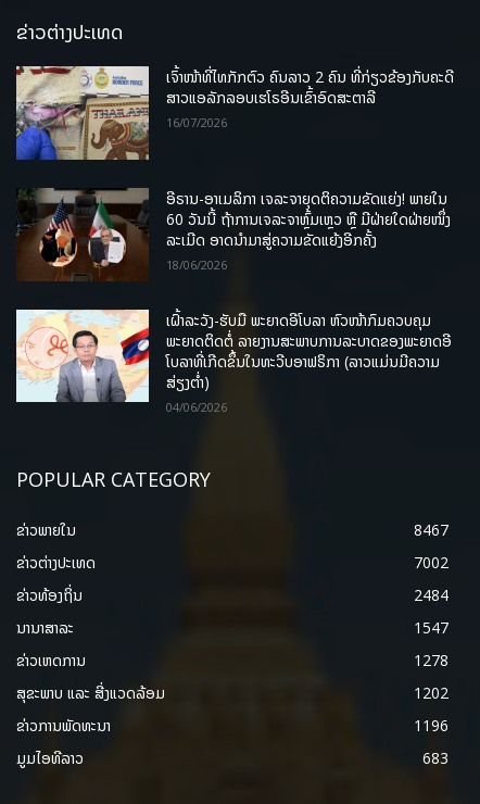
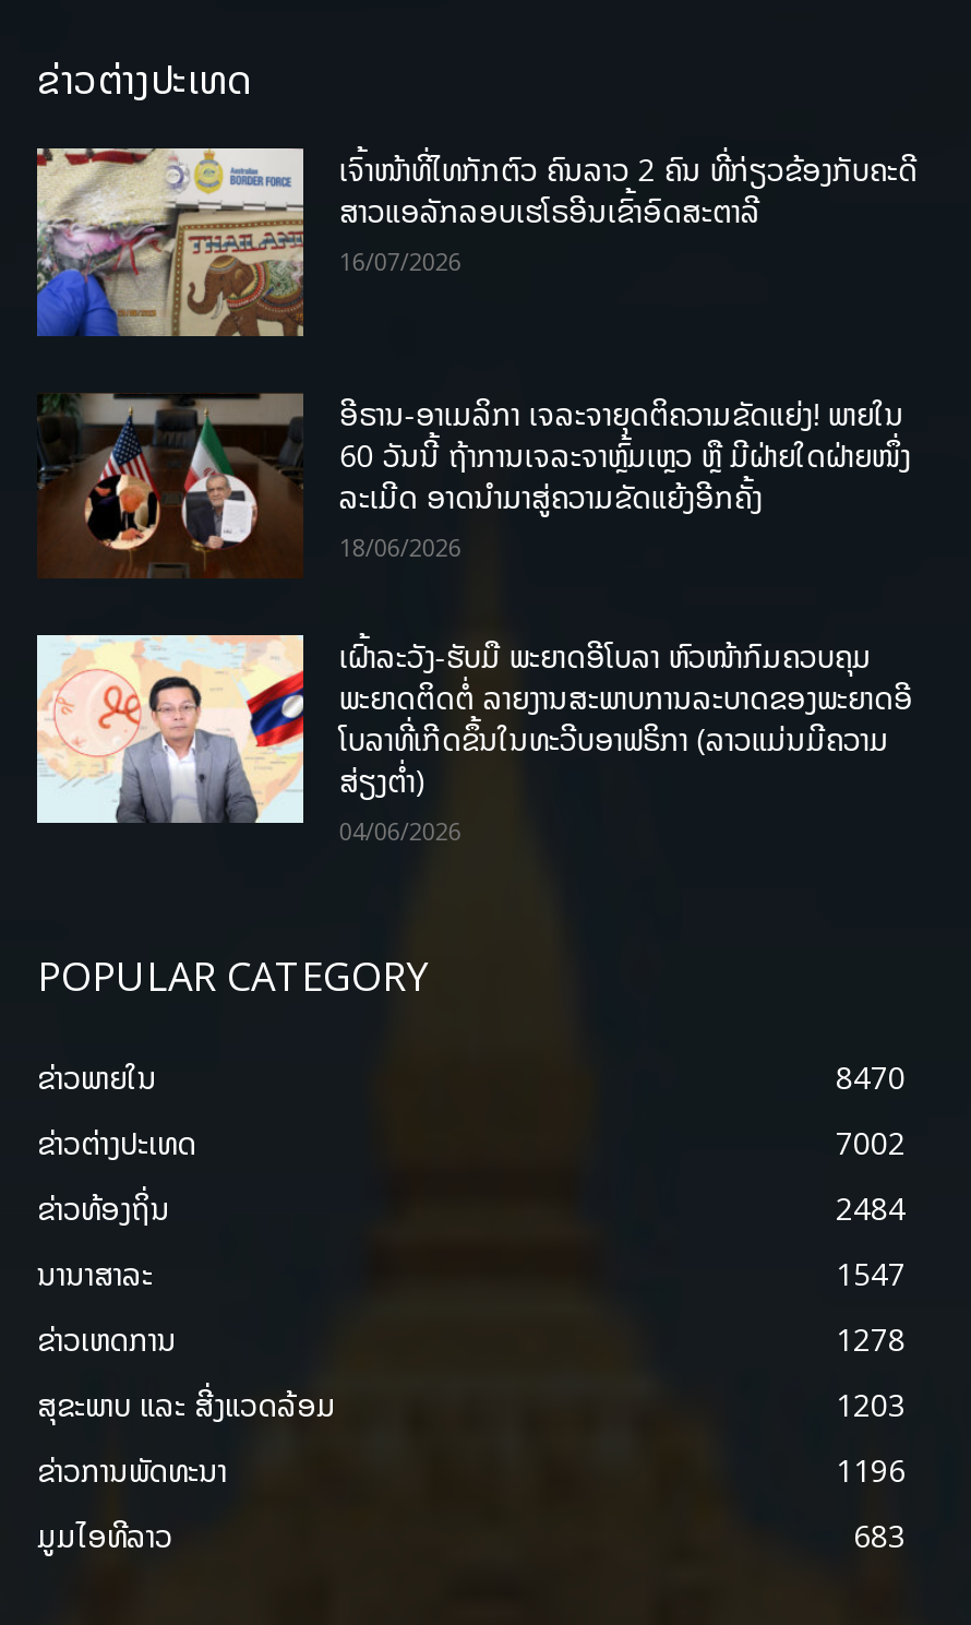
[414,519,449,540] 8467 -> [836,1057,906,1099] 8470
[414,682,449,703] 1202 -> [836,1384,906,1426] 1203

